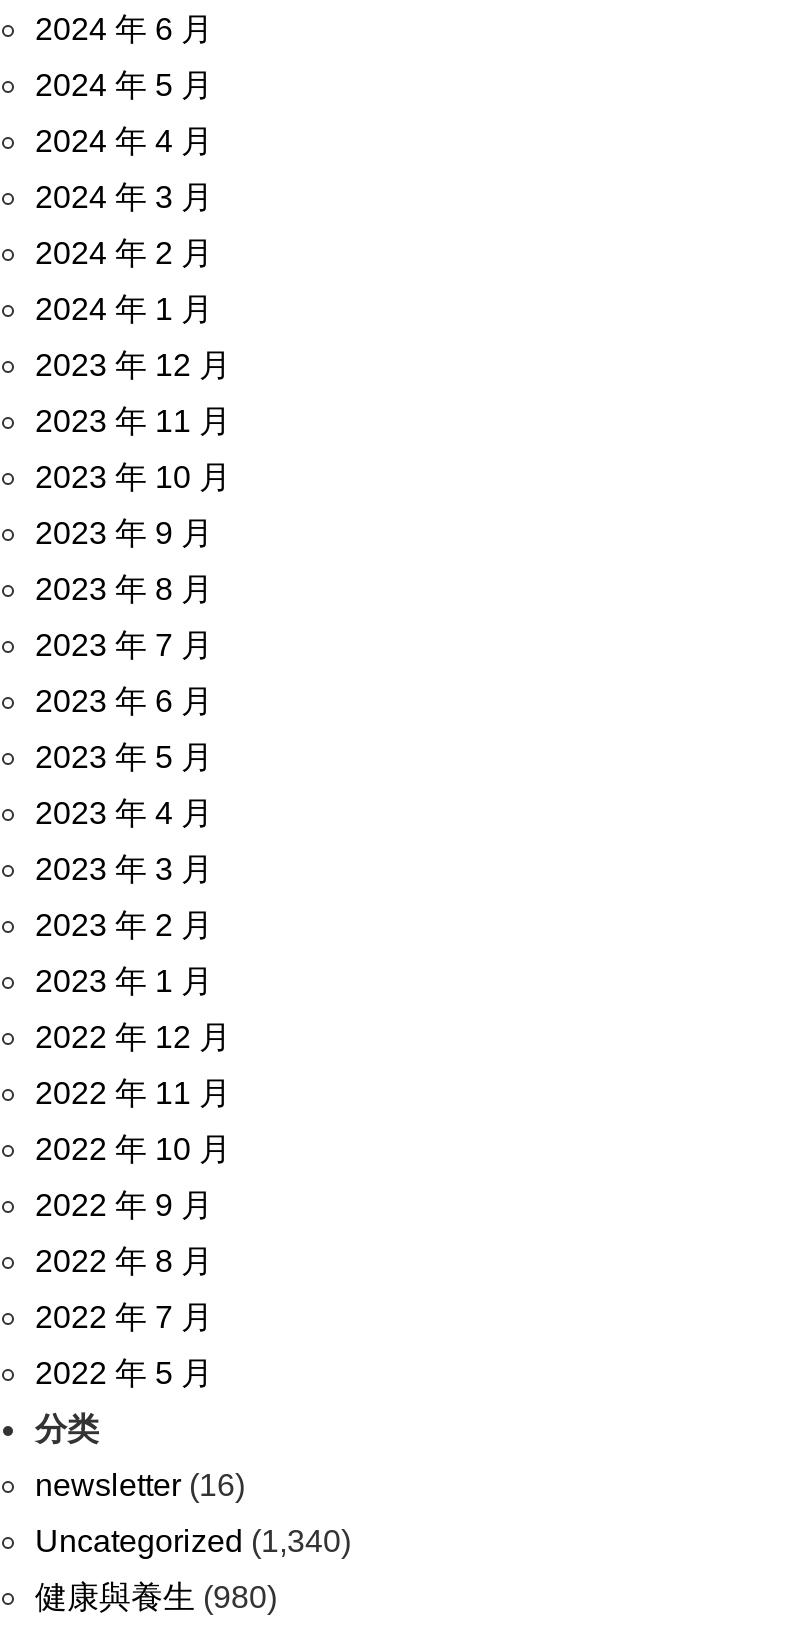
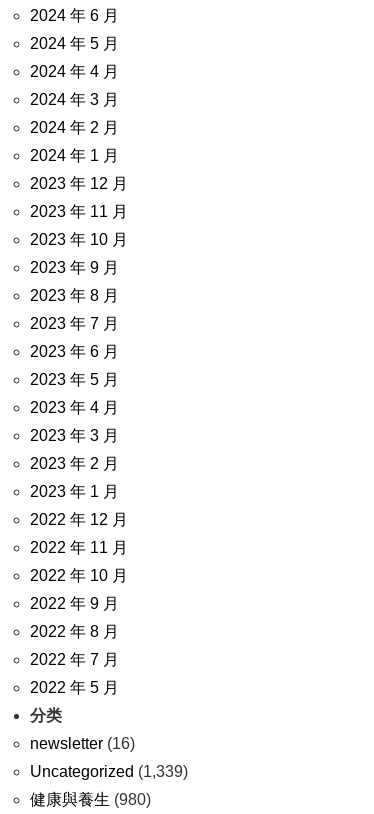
[35,1524,351,1558] Uncategorized (1,340) -> [30,763,188,780] Uncategorized (1,339)

